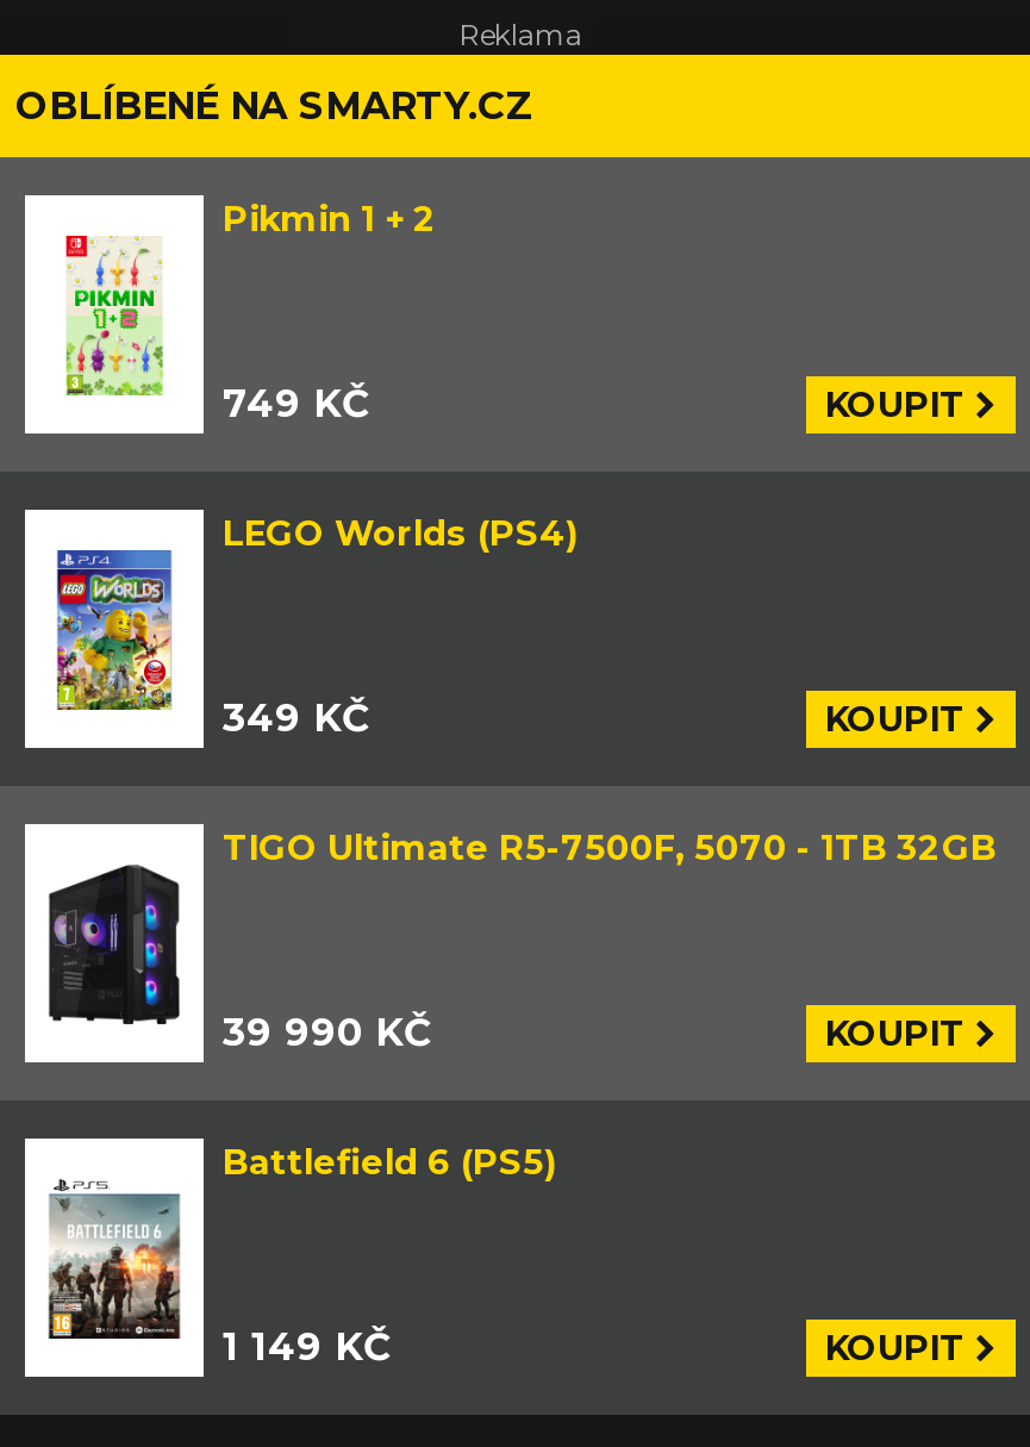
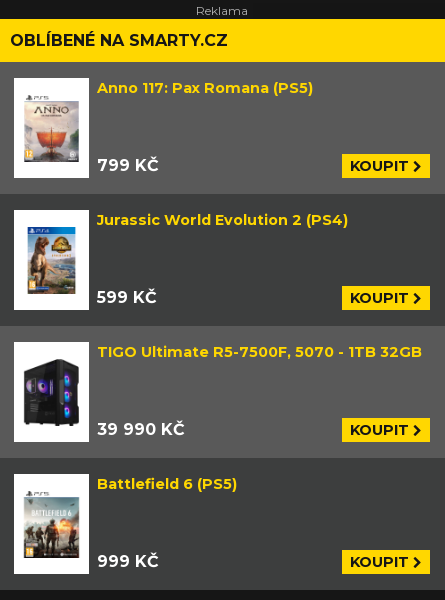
[49,198,437,398] [image] | Pikmin 1 + 2 -> [23,79,313,163] [image] | Anno 117: Pax Romana (PS5)
[223,381,370,426] 749 KČ -> [97,156,159,175] 799 KČ
[56,512,578,712] [image] | LEGO Worlds (PS4) -> [27,211,348,295] [image] | Jurassic World Evolution 2 (PS4)
[223,696,370,741] 349 KČ -> [97,288,157,307] 599 KČ
[223,1324,392,1370] 1 149 KČ -> [97,552,159,571] 999 KČ

